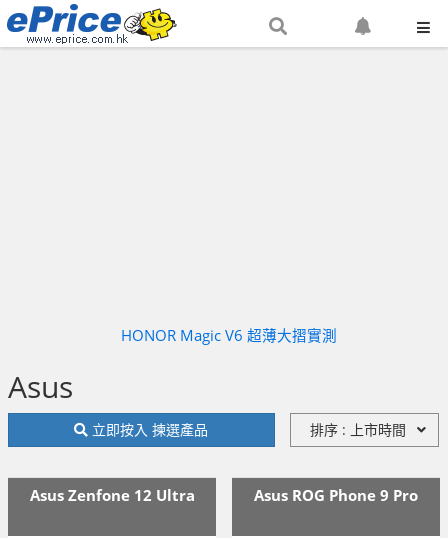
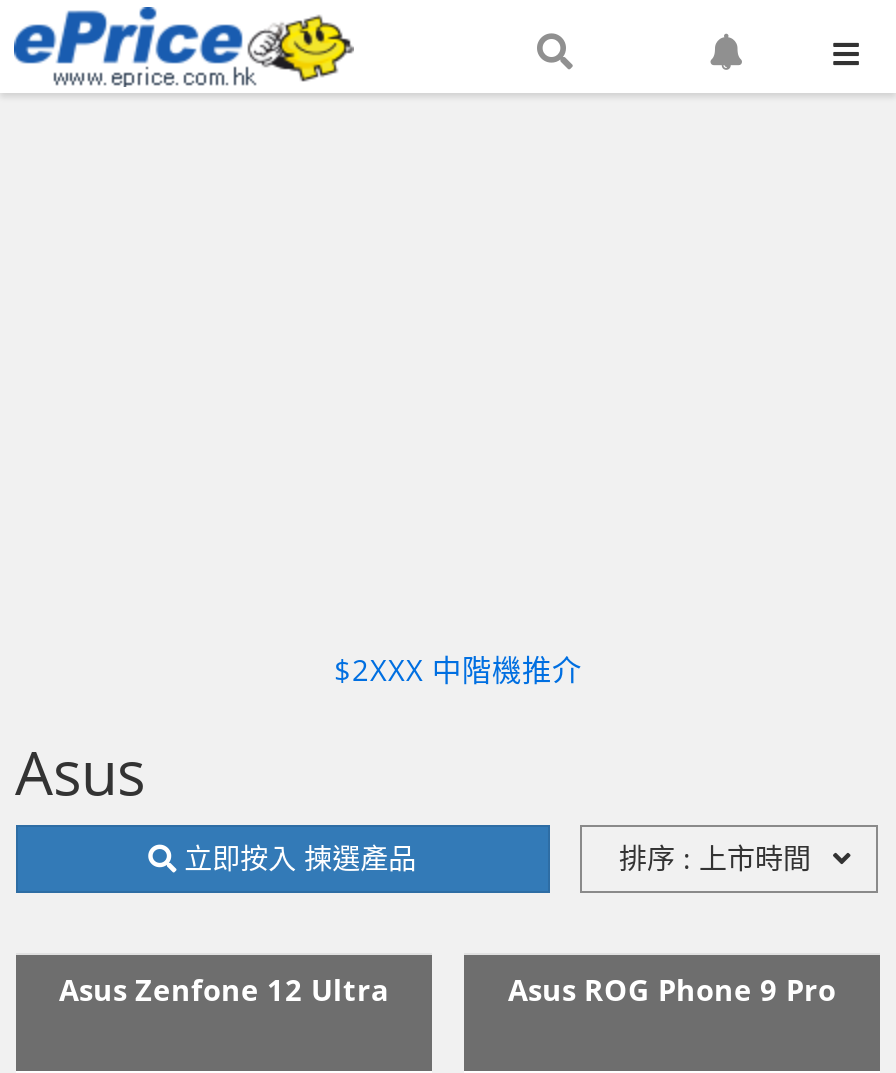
[121,325,337,345] HONOR Magic V6 超薄大摺實測 -> [334,650,582,690] $2XXX 中階機推介

